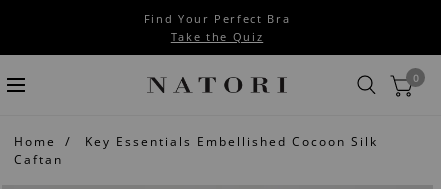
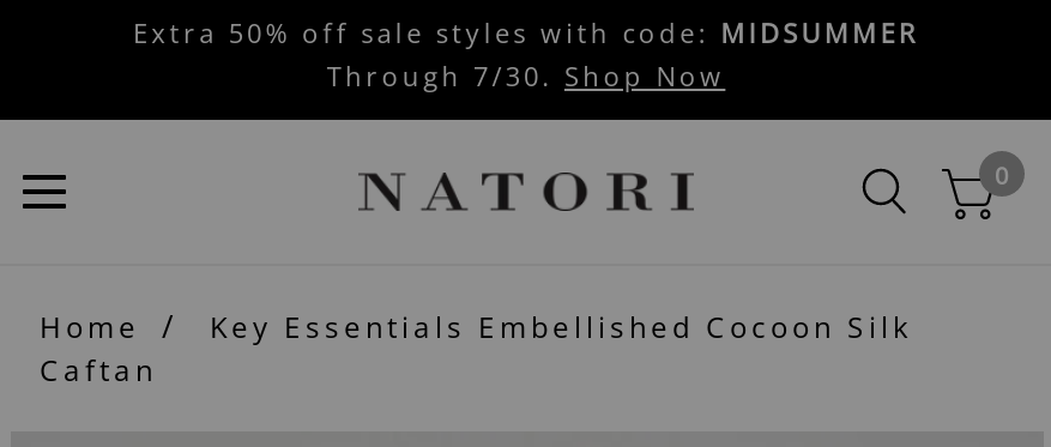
[134,10,300,43] Find Your Perfect Bra | Take the Quiz -> [133,13,919,92] Extra 50% off sale styles with code: MIDSUMMER | Through 7/30. Shop Now

